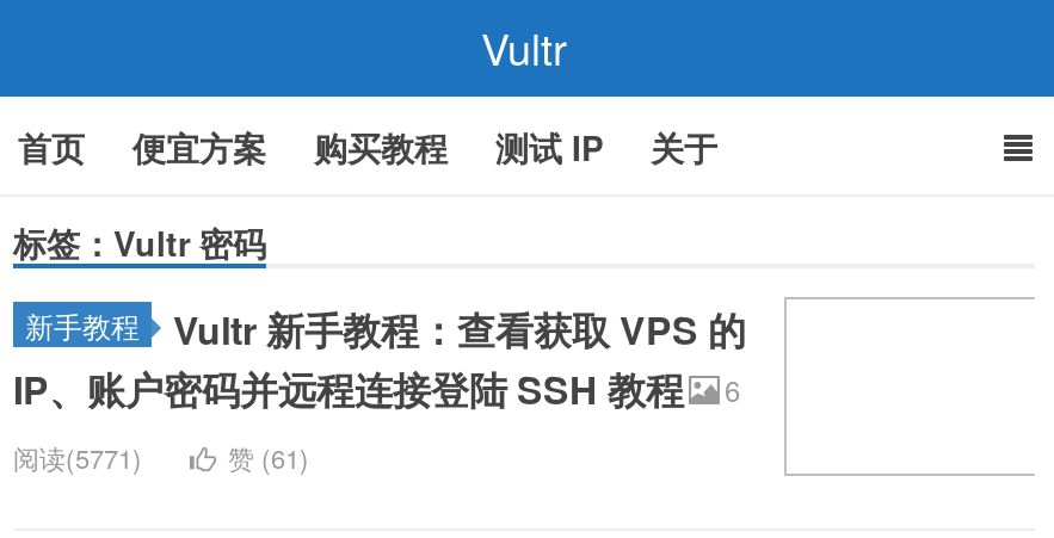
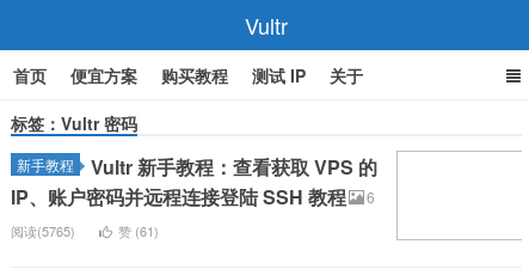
[13,438,142,476] 阅读(5771) -> [11,221,75,240] 阅读(5765)

